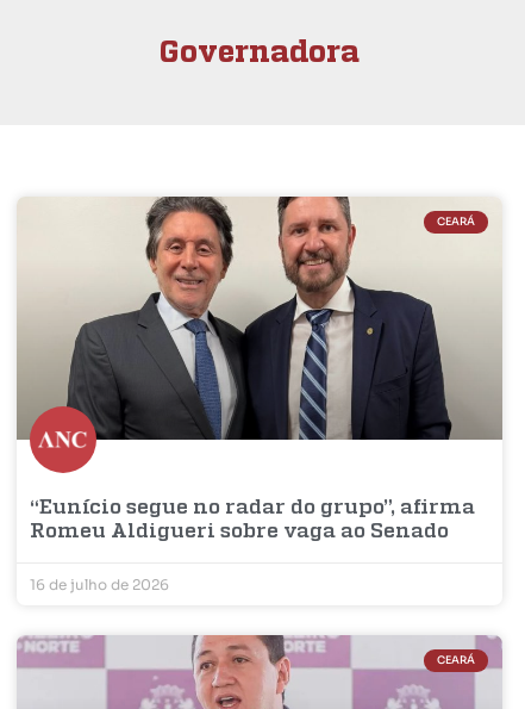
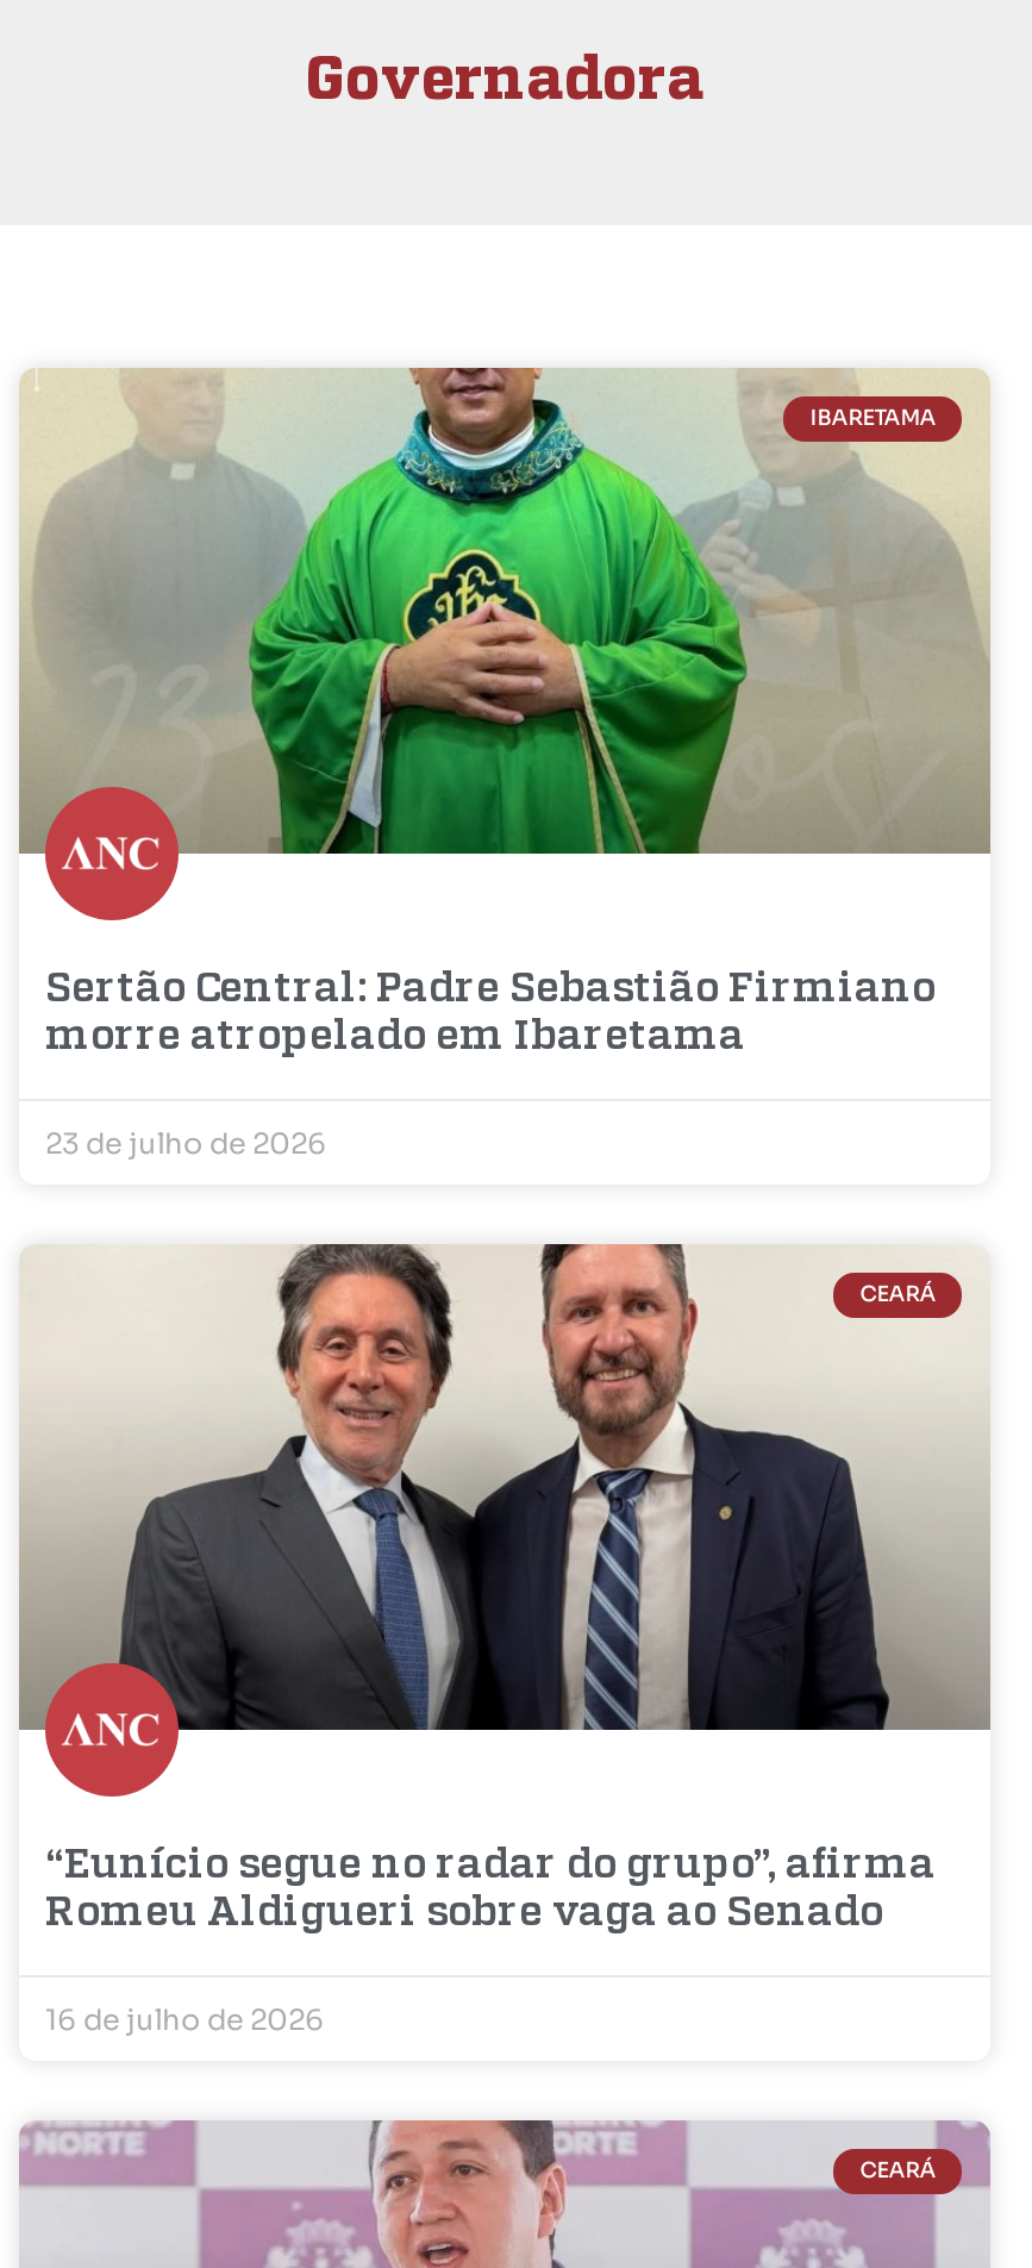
none -> [31,365,988,856] [image] | IBARETAMA
none -> [45,969,936,1160] Sertão Central: Padre Sebastião Firmiano | morre atropelado em Ibaretama | 23 de julho de 2026

